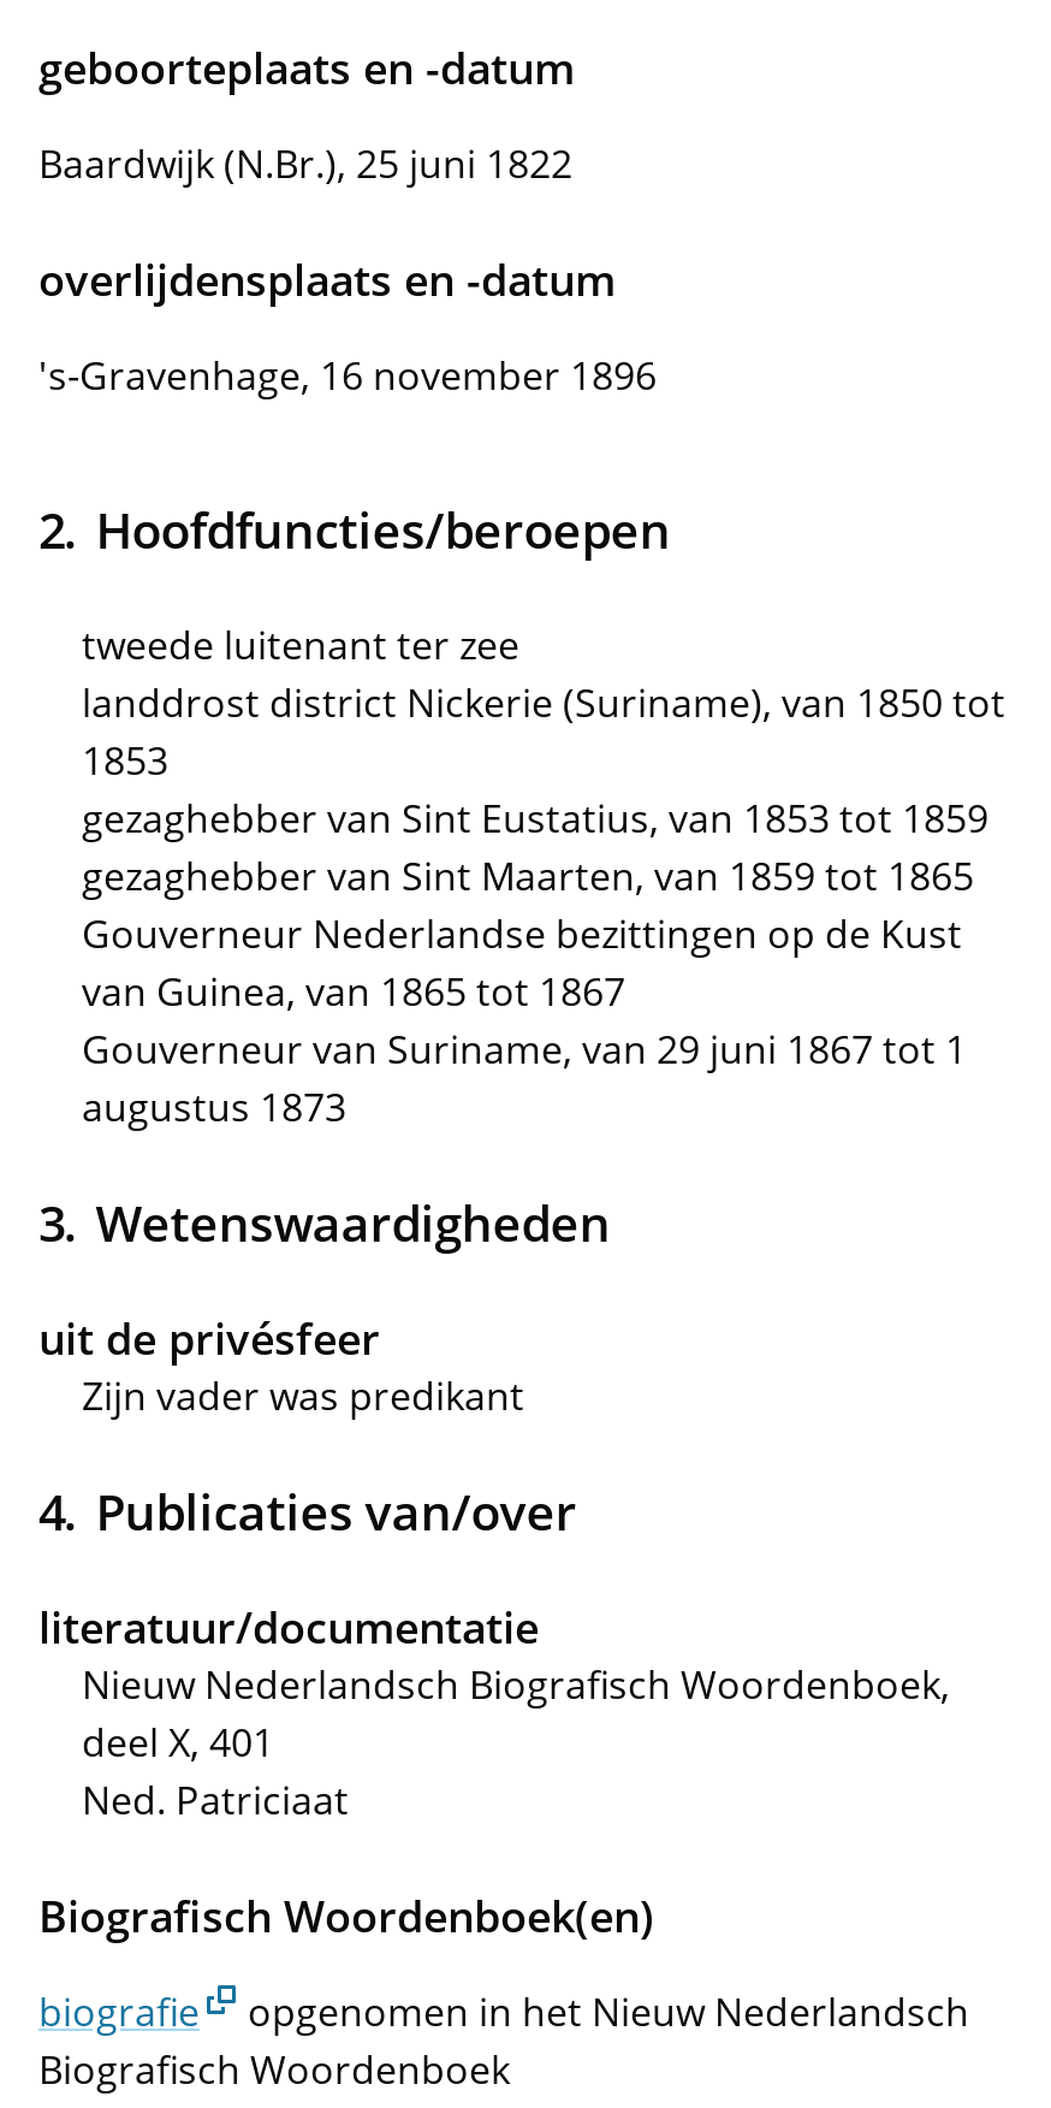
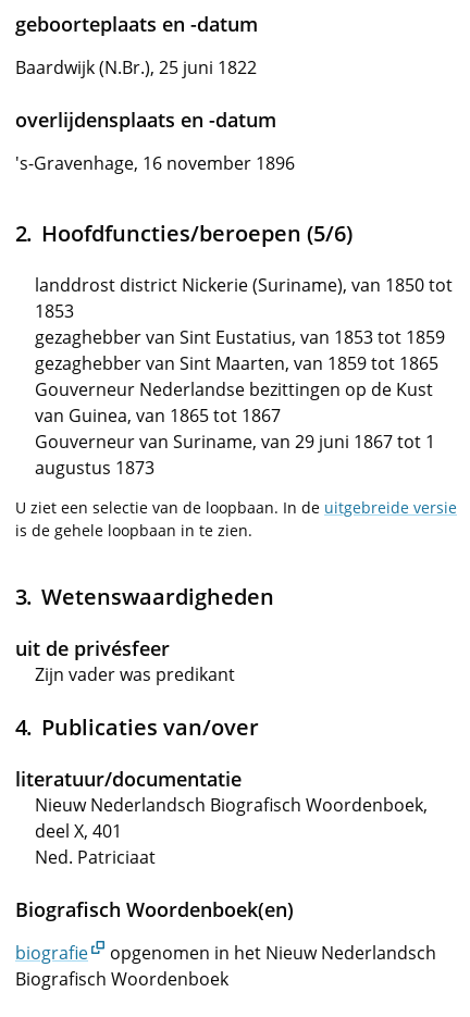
[82,496,670,671] Hoofdfuncties/beroepen | tweede luitenant ter zee -> [41,218,352,248] Hoofdfuncties/beroepen (5/6)
moved [82,676,1005,1133] -> [35,273,453,480]: landdrost district Nickerie (Suriname), van 1850 tot | 1853 | gezaghebber van Sint Eustatius, van 1853 tot 1859 | gezaghebber van Sint Maarten, van 1859 tot 1865 | Gouverneur Nederlandse bezittingen op de Kust | van Guinea, van 1865 tot 1867 | Gouverneur van Suriname, van 29 juni 1867 tot 1 | augustus 1873
none -> [15,497,457,541] U ziet een selectie van de loopbaan. In de uitgebreide versie | is de gehele loopbaan in te zien.

